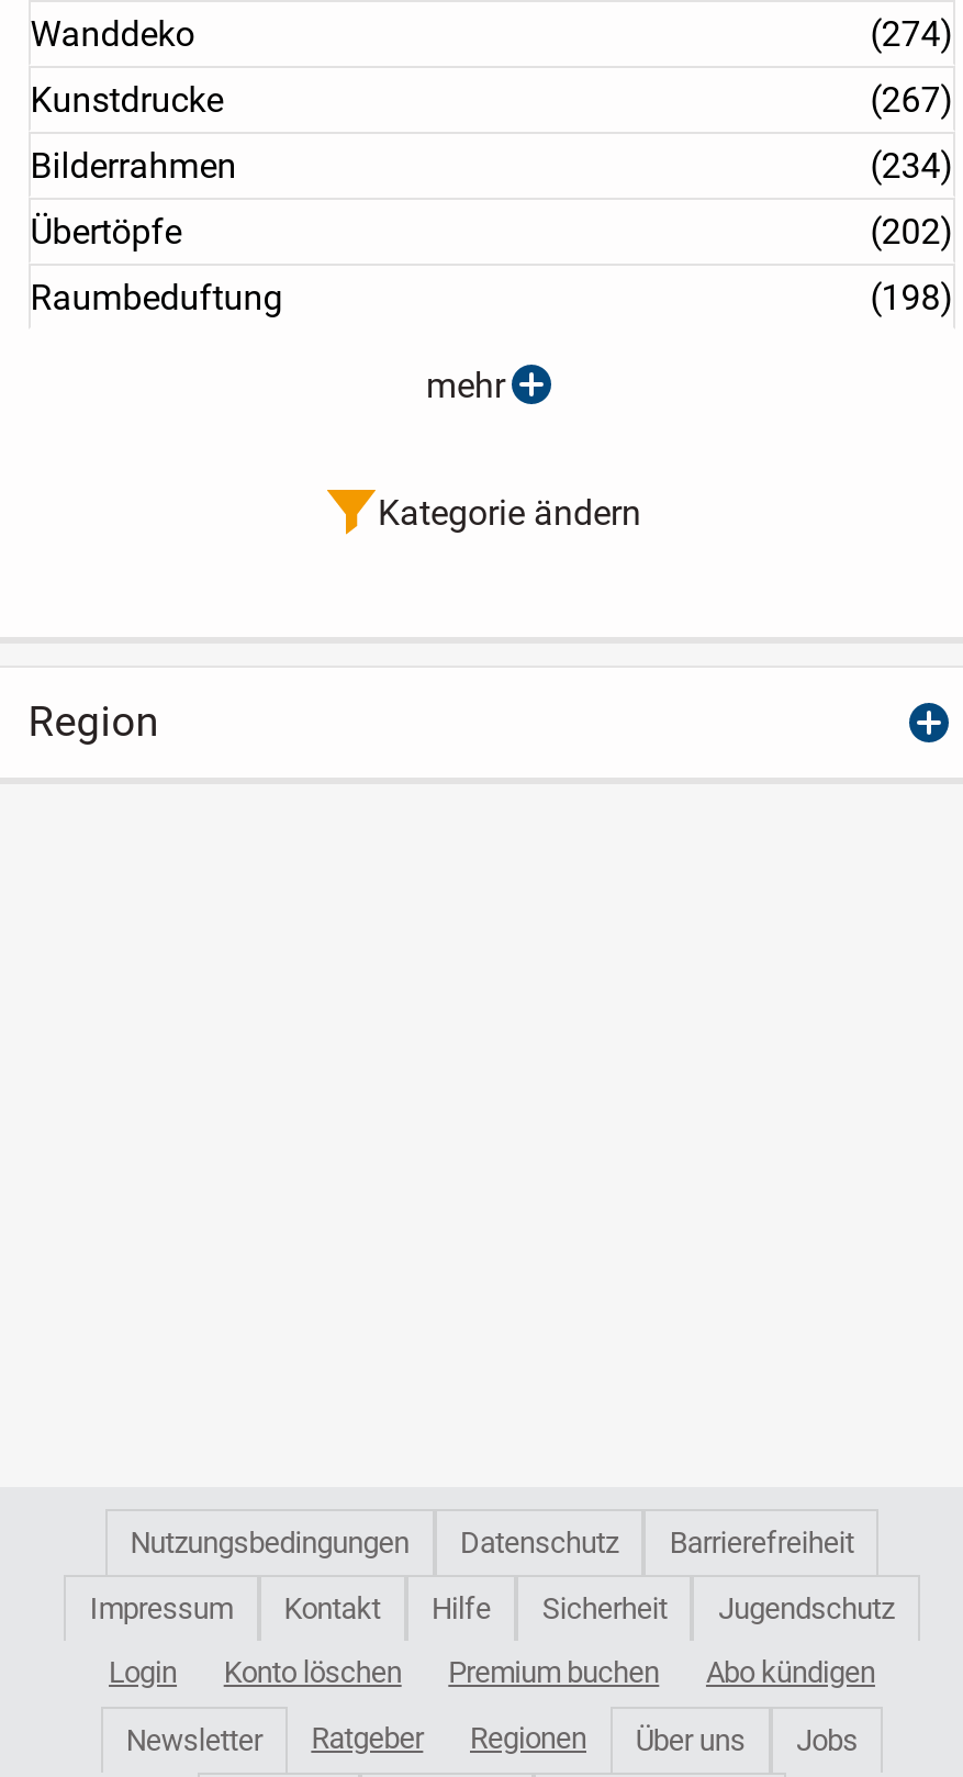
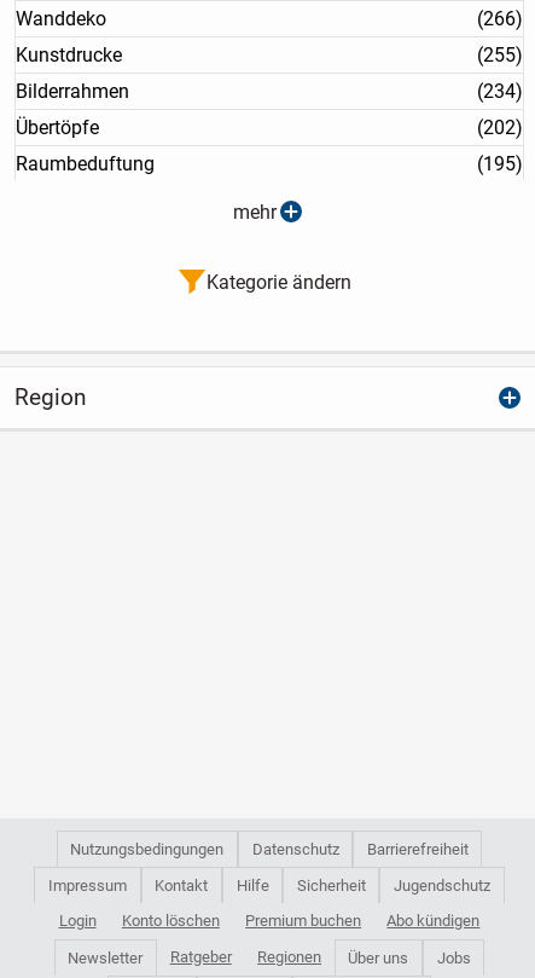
[870,13,954,54] (274) -> [477,7,523,30] (266)
[870,79,954,120] (267) -> [477,43,523,66] (255)
[870,276,954,318] (198) -> [477,152,523,175] (195)

